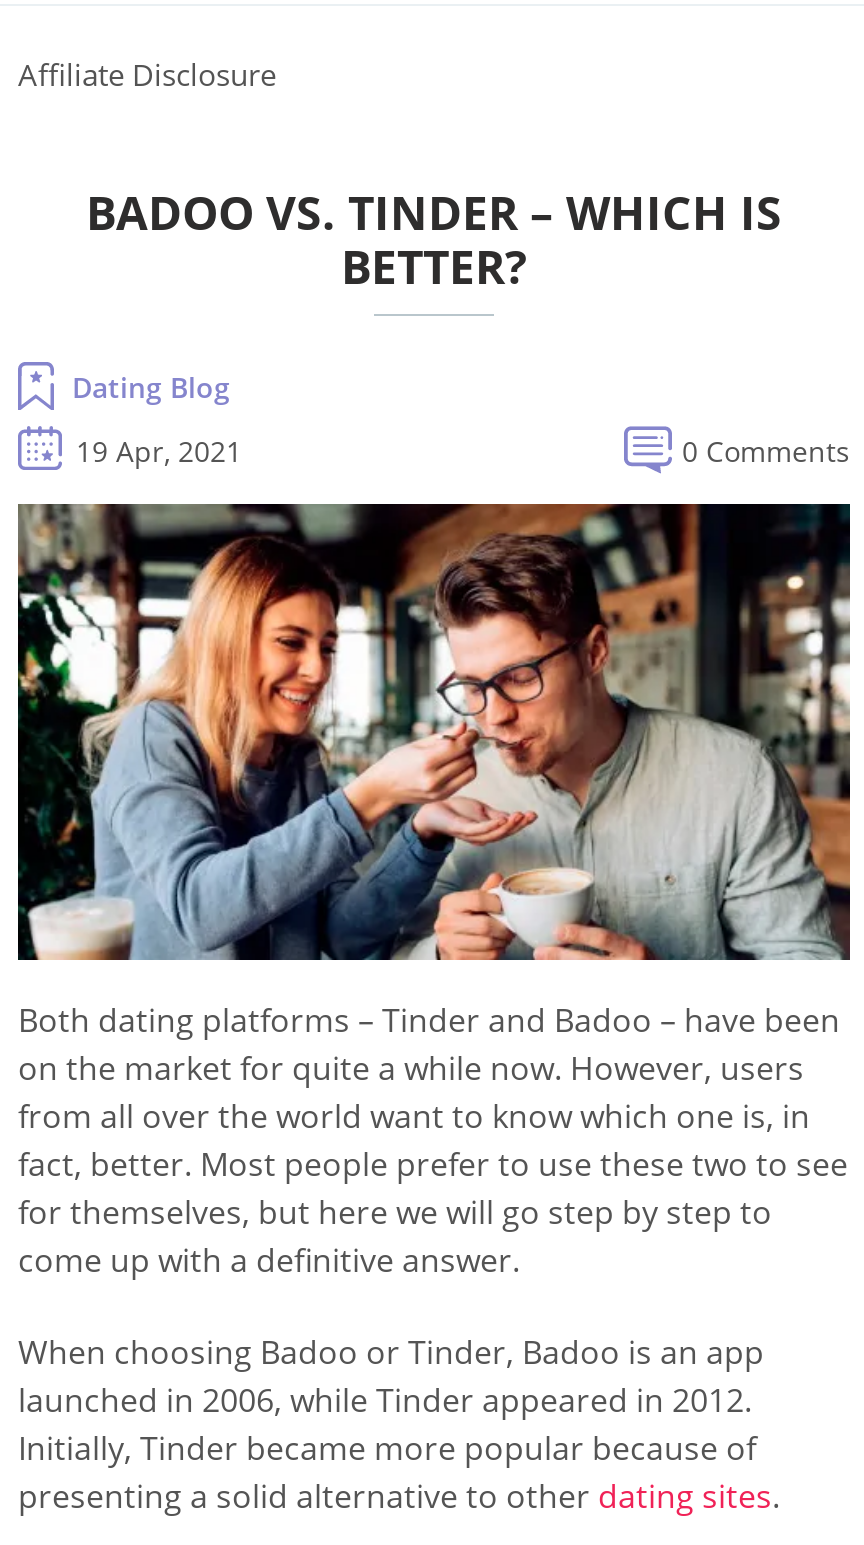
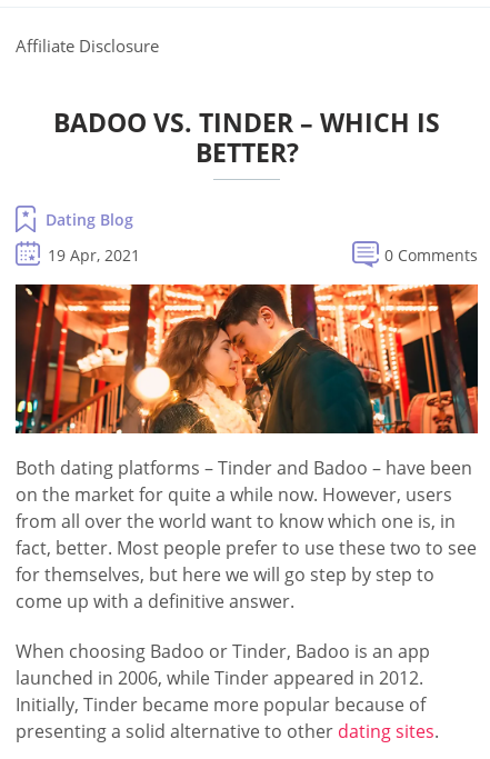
[16,502,852,964] [image] -> [14,283,479,435] [image]

